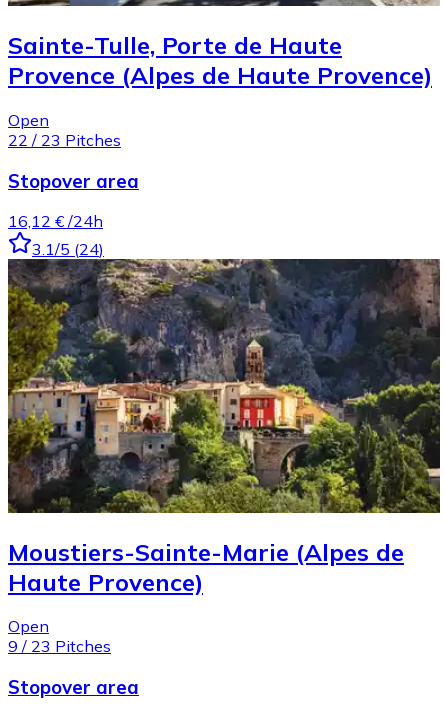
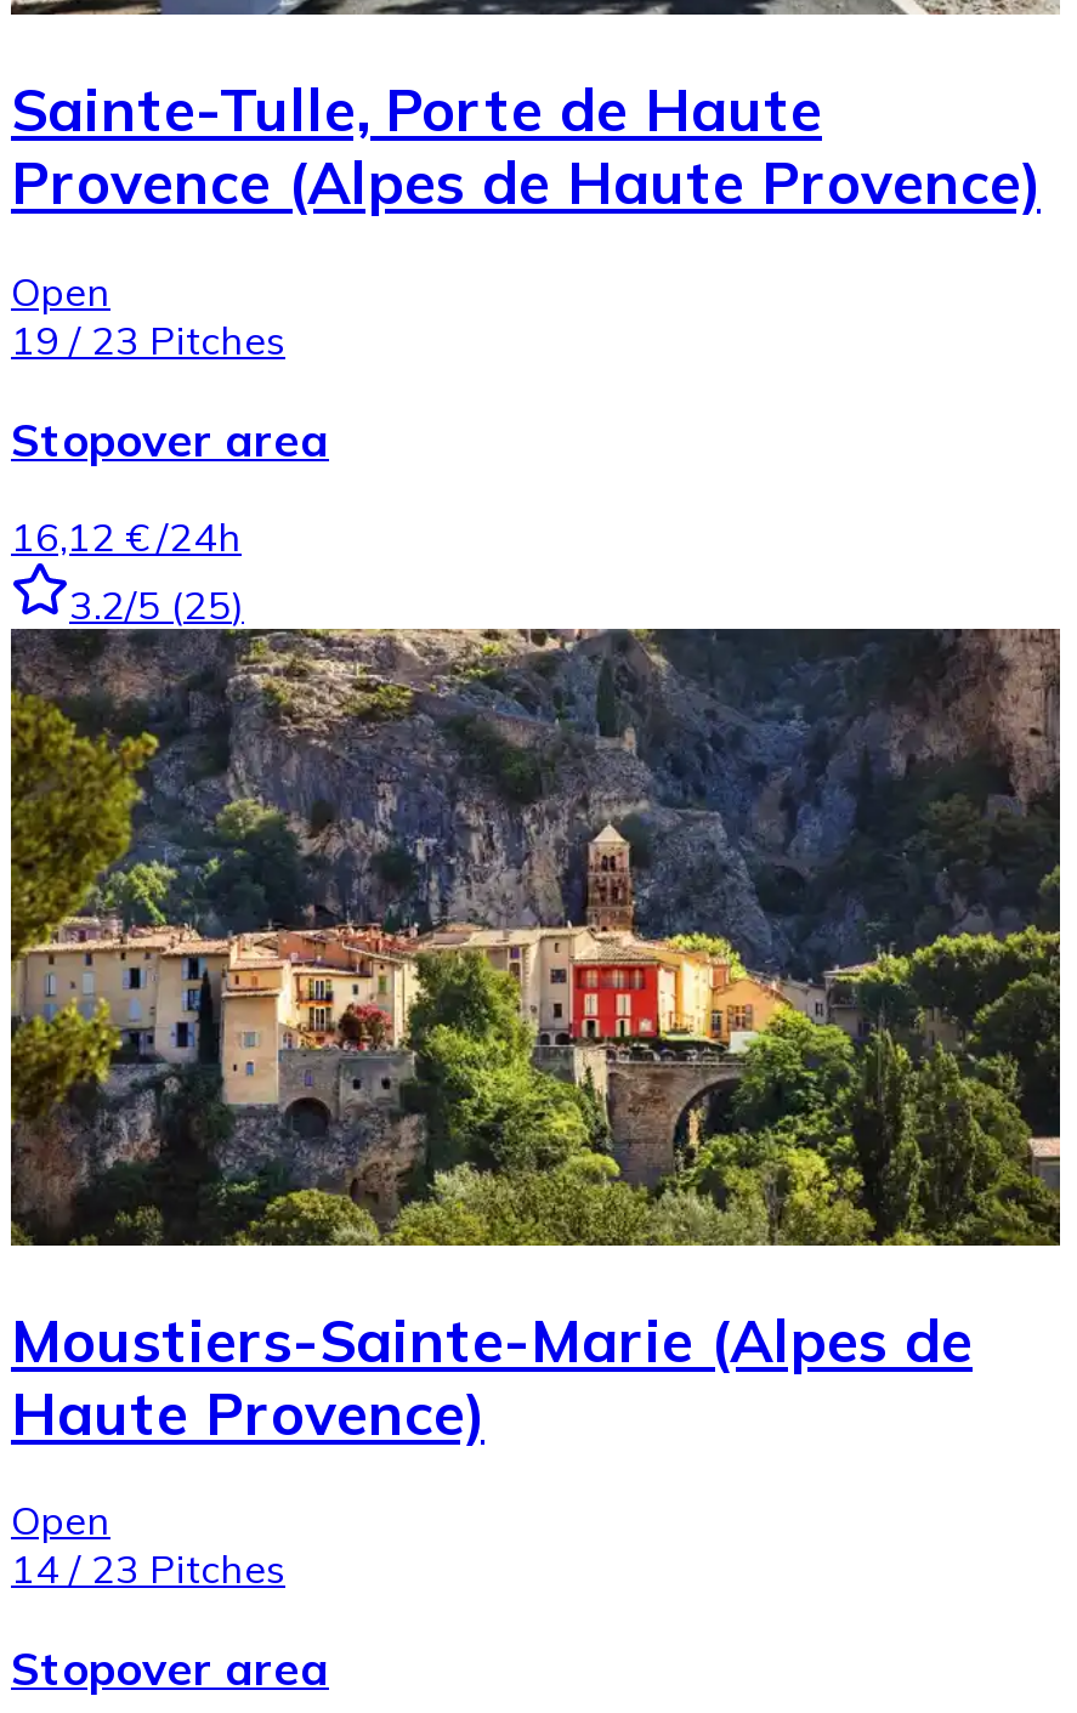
[8,130,121,150] 22 / 23 Pitches -> [11,316,285,364] 19 / 23 Pitches
[32,239,104,259] 3.1/5 (24) -> [69,582,244,630] 3.2/5 (25)
[8,636,111,656] 9 / 23 Pitches -> [11,1545,285,1594] 14 / 23 Pitches

